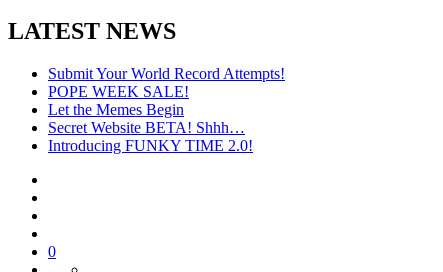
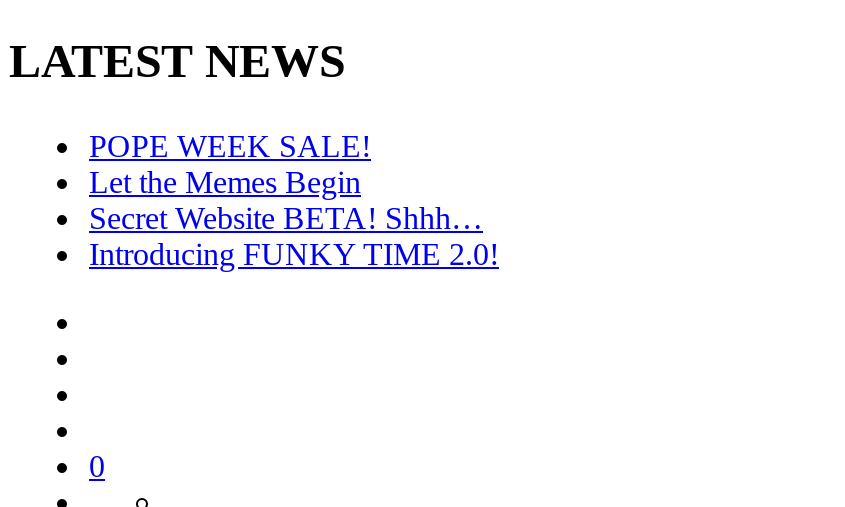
[48,65,285,82] Submit Your World Record Attempts! -> none

